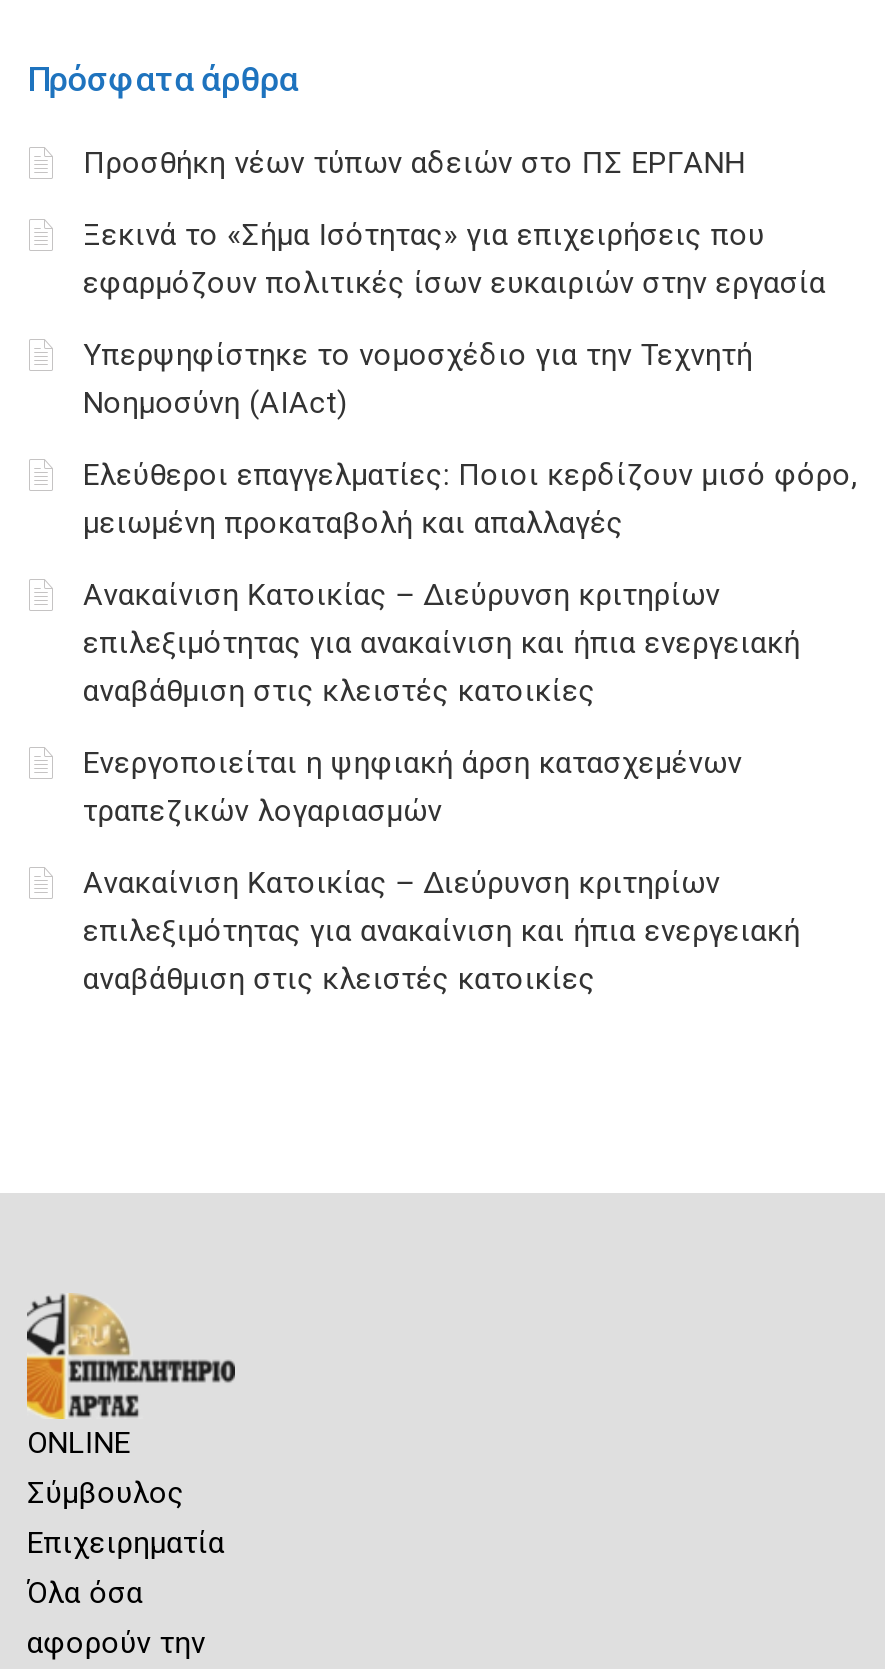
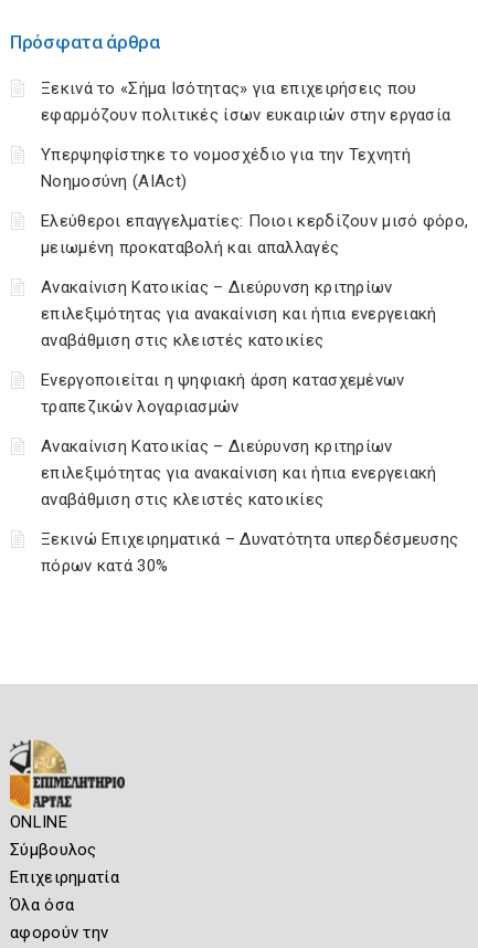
[83,145,745,181] Προσθήκη νέων τύπων αδειών στο ΠΣ ΕΡΓΑΝΗ -> none
moved [83,217,858,997] -> [41,78,468,509]: Ξεκινά το «Σήμα Ισότητας» για επιχειρήσεις που | εφαρμόζουν πολιτικές ίσων ευκαιριών στην εργασία | Υπερψηφίστηκε το νομοσχέδιο για την Τεχνητή | ... | επιλεξιμότητας για ανακαίνιση και ήπια ενεργειακή | αναβάθμιση στις κλειστές κατοικίες
none -> [41,529,459,576] Ξεκινώ Επιχειρηματικά – Δυνατότητα υπερδέσμευσης | πόρων κατά 30%

